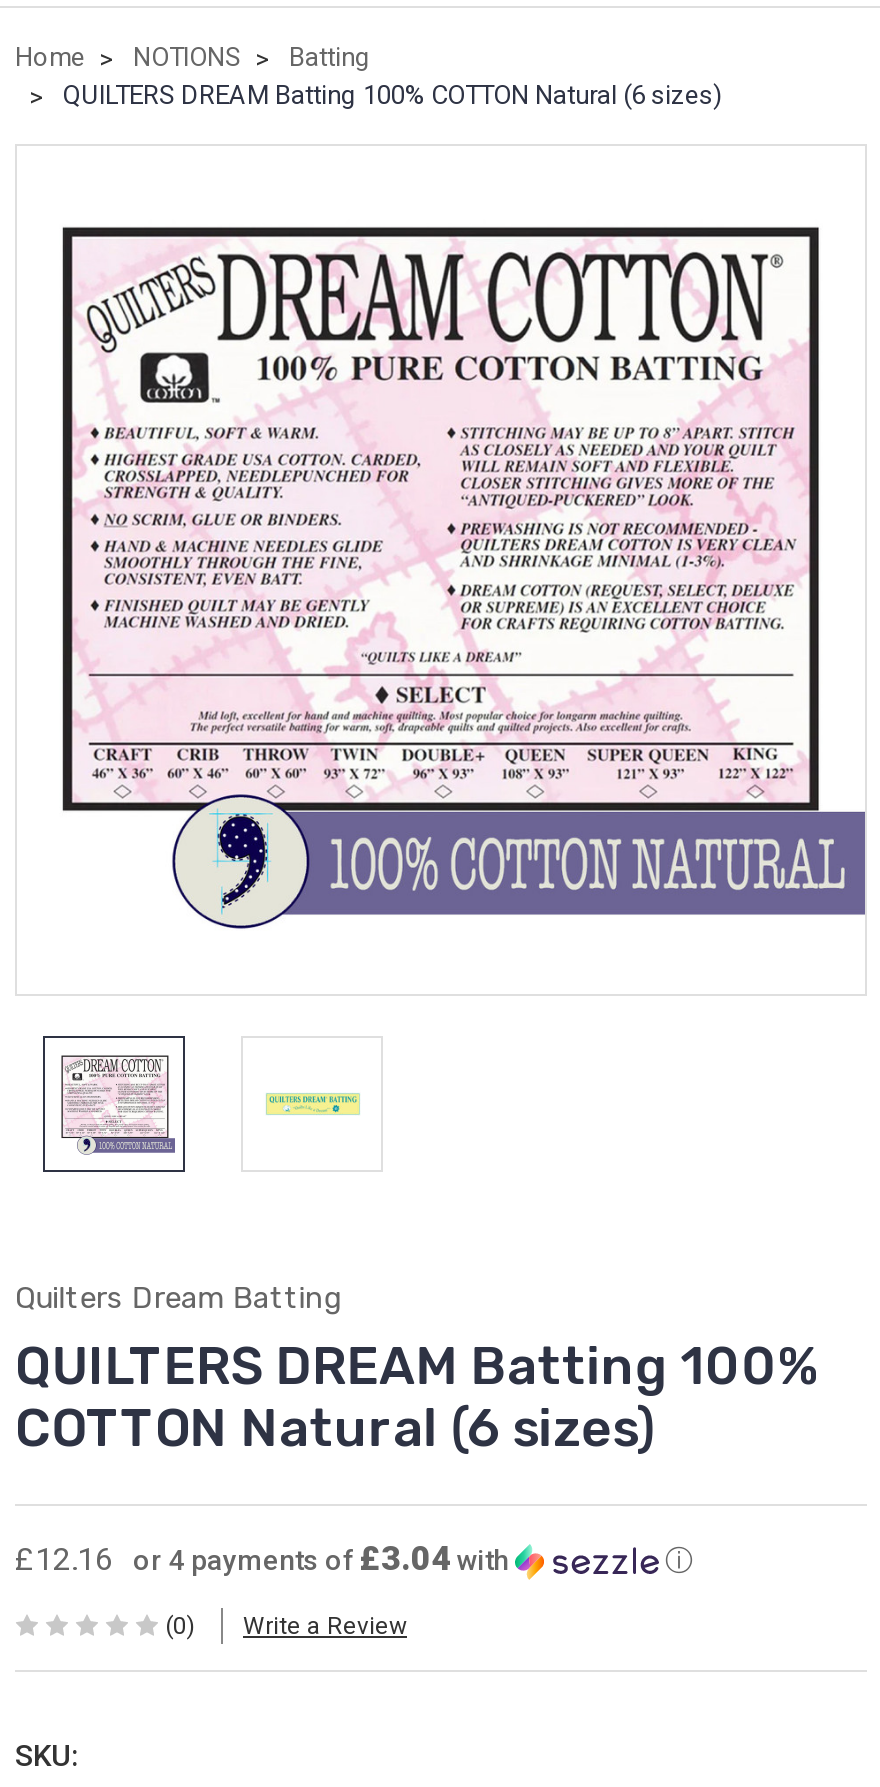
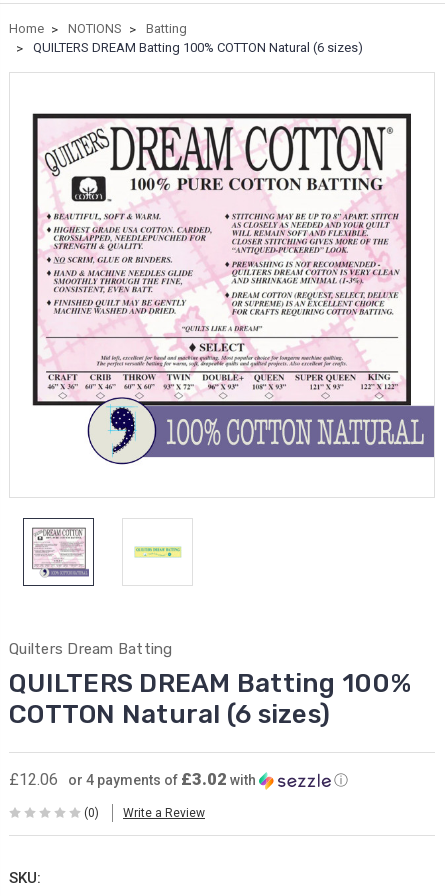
[15,1540,113,1578] £12.16 -> [9,770,58,789] £12.06
[133,1538,515,1578] or 4 payments of £3.04 with -> [68,769,259,789] or 4 payments of £3.02 with

